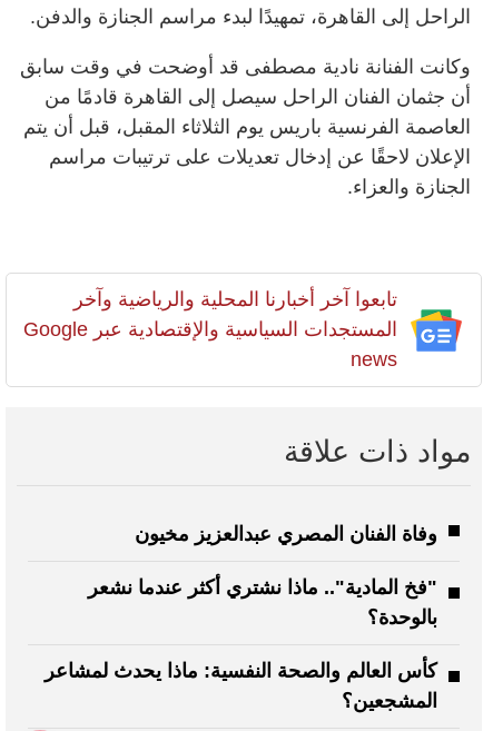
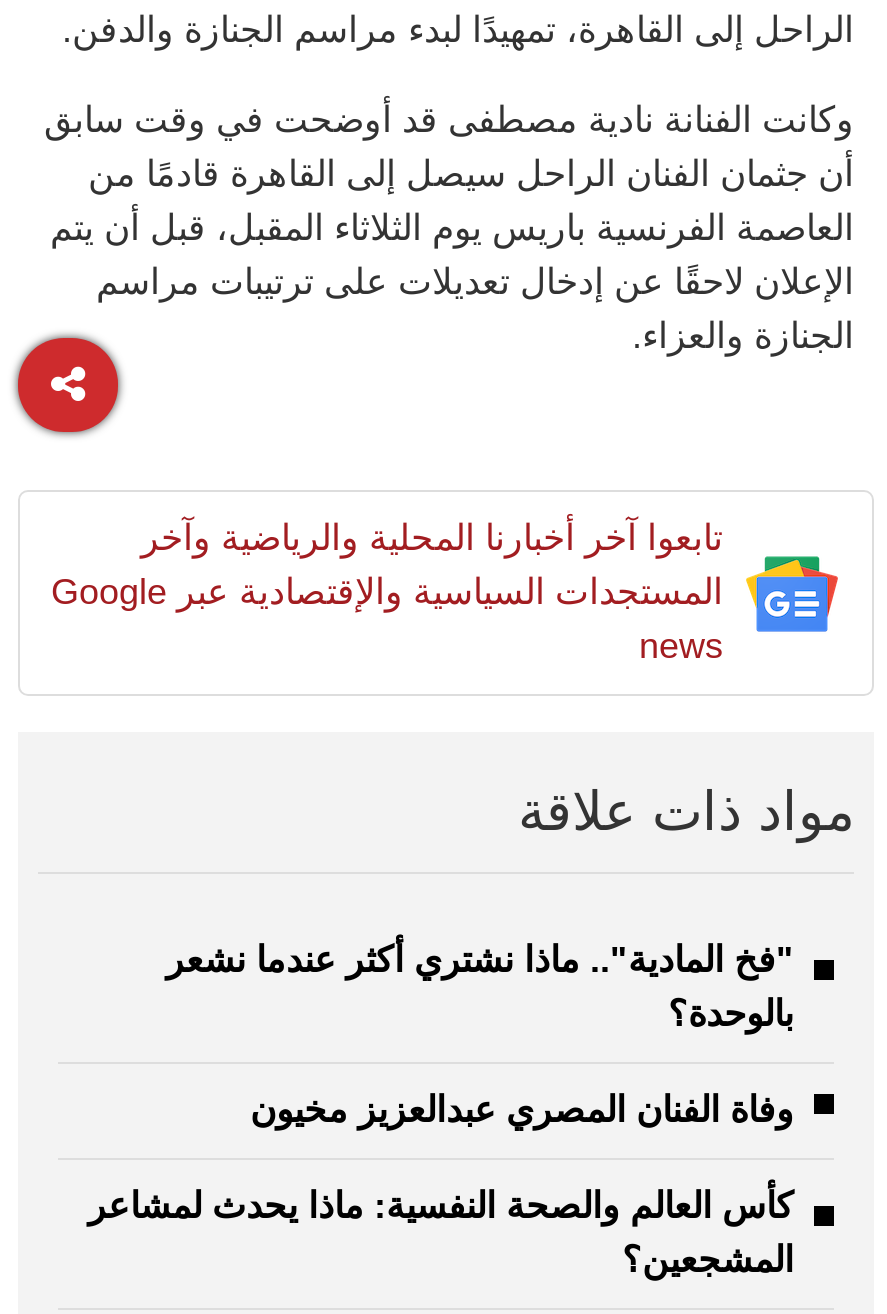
none -> [12,332,124,438] [image]
moved [135,523,437,546] -> [250,1091,794,1131]: وفاة الفنان المصري عبدالعزيز مخيون
moved [88,577,437,629] -> [166,941,794,1035]: "فخ المادية".. ماذا نشتري أكثر عندما نشعر | بالوحدة؟

